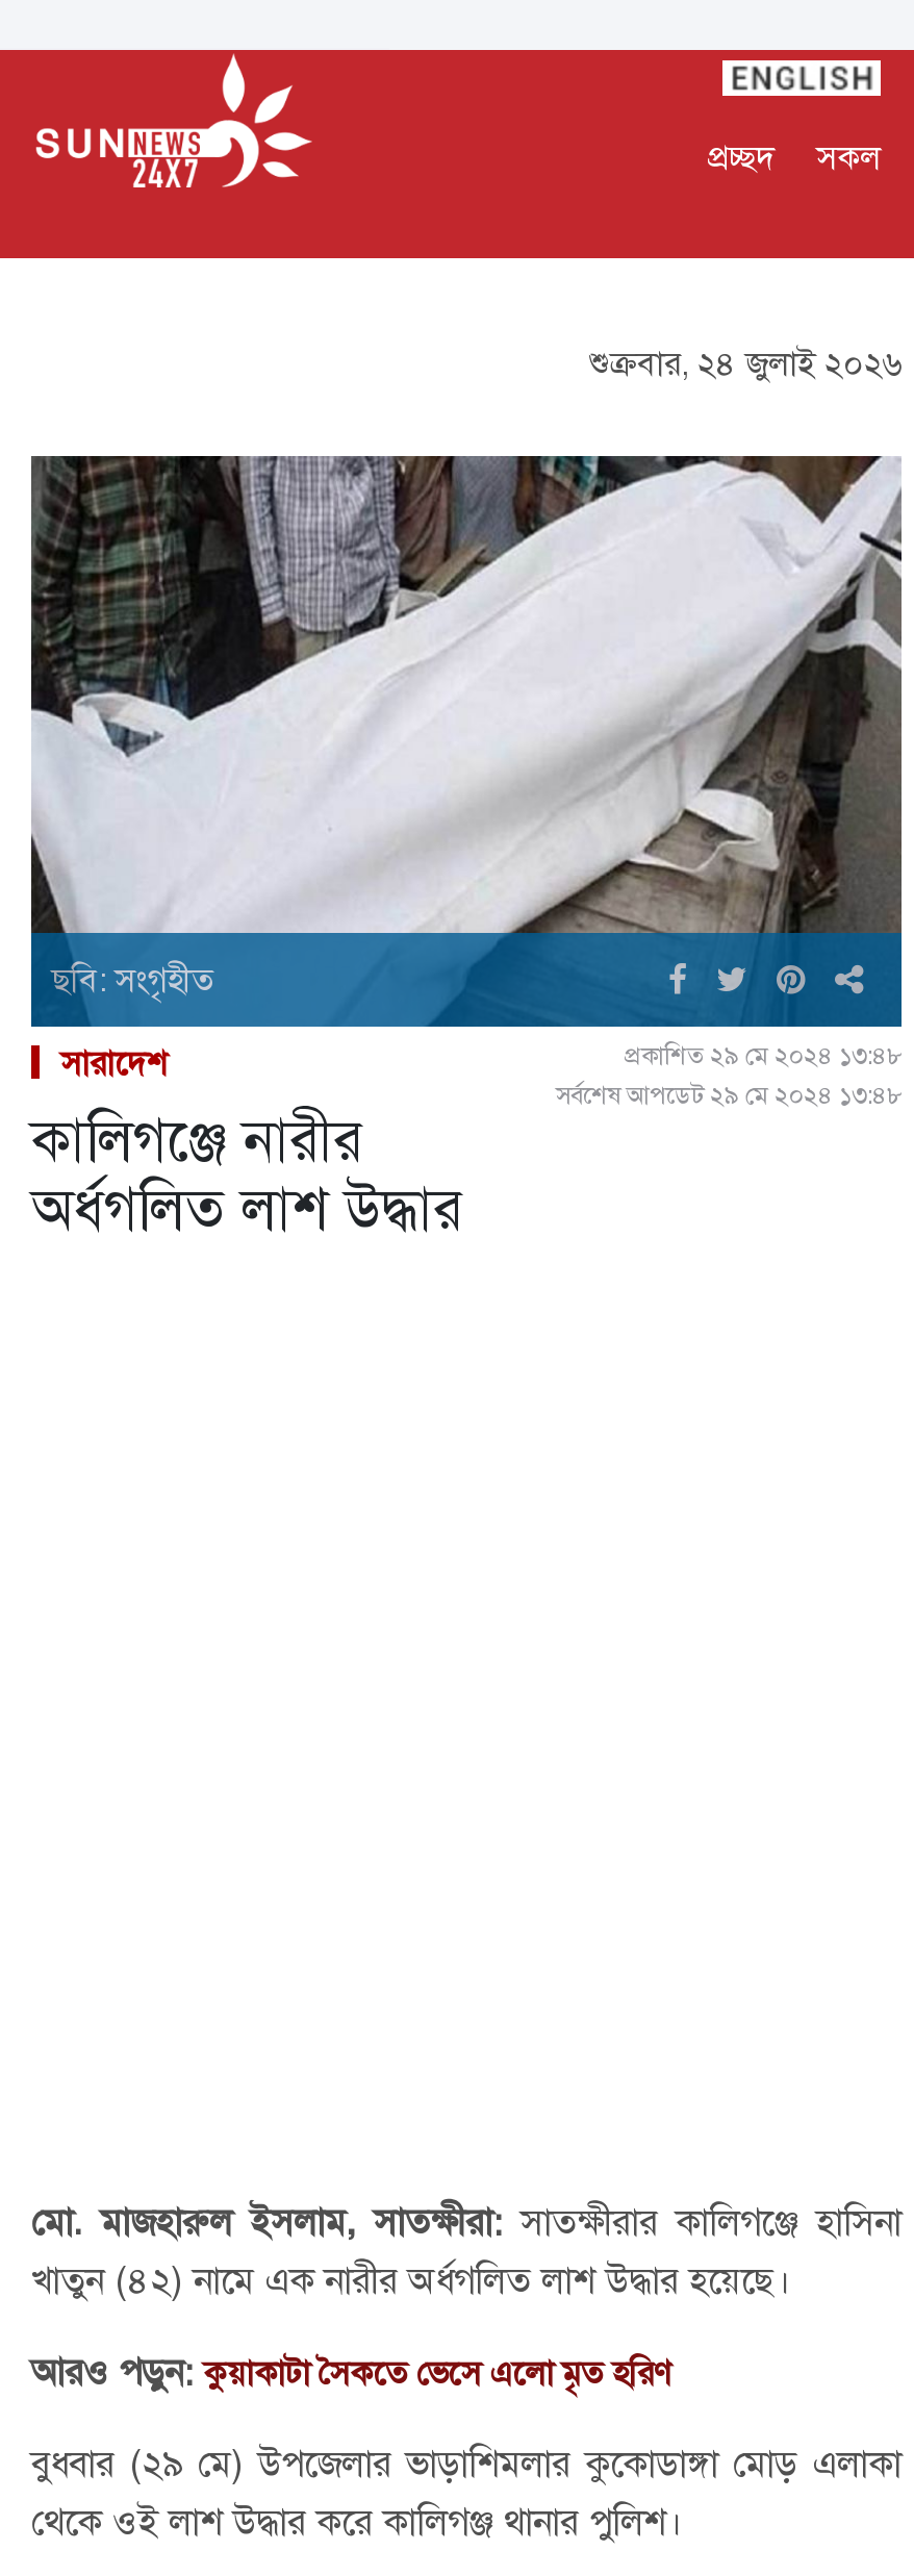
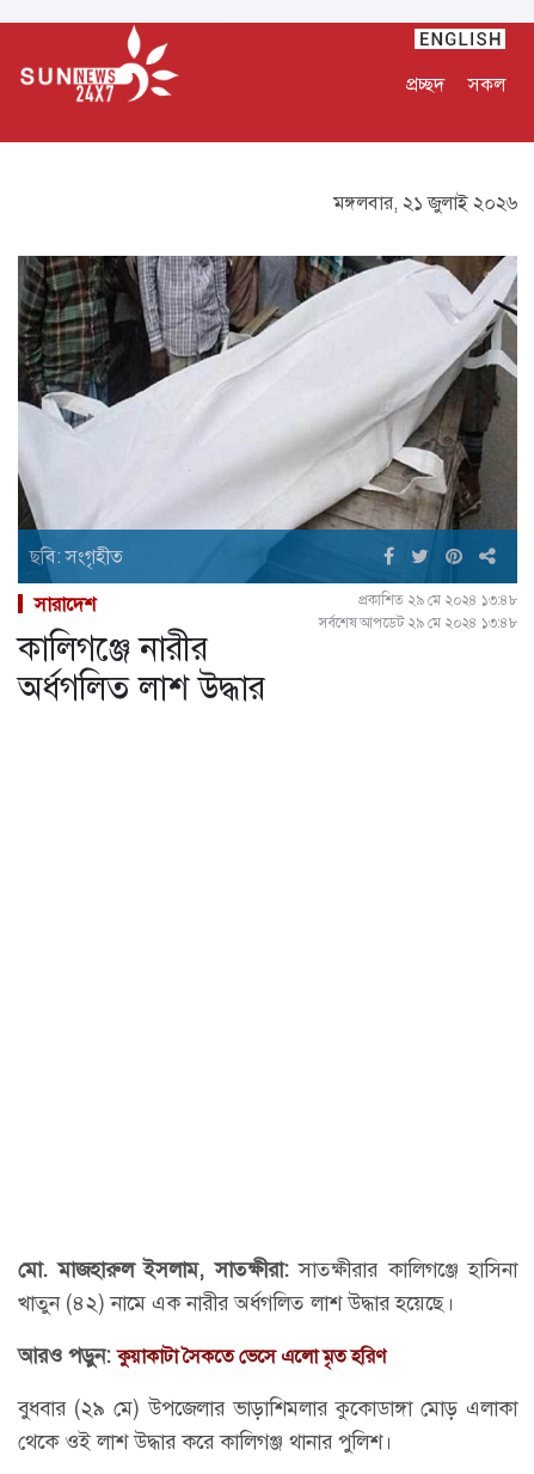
[589,342,902,385] শুক্রবার, ২৪ জুলাই ২০২৬ -> [333,190,517,215] মঙ্গলবার, ২১ জুলাই ২০২৬

